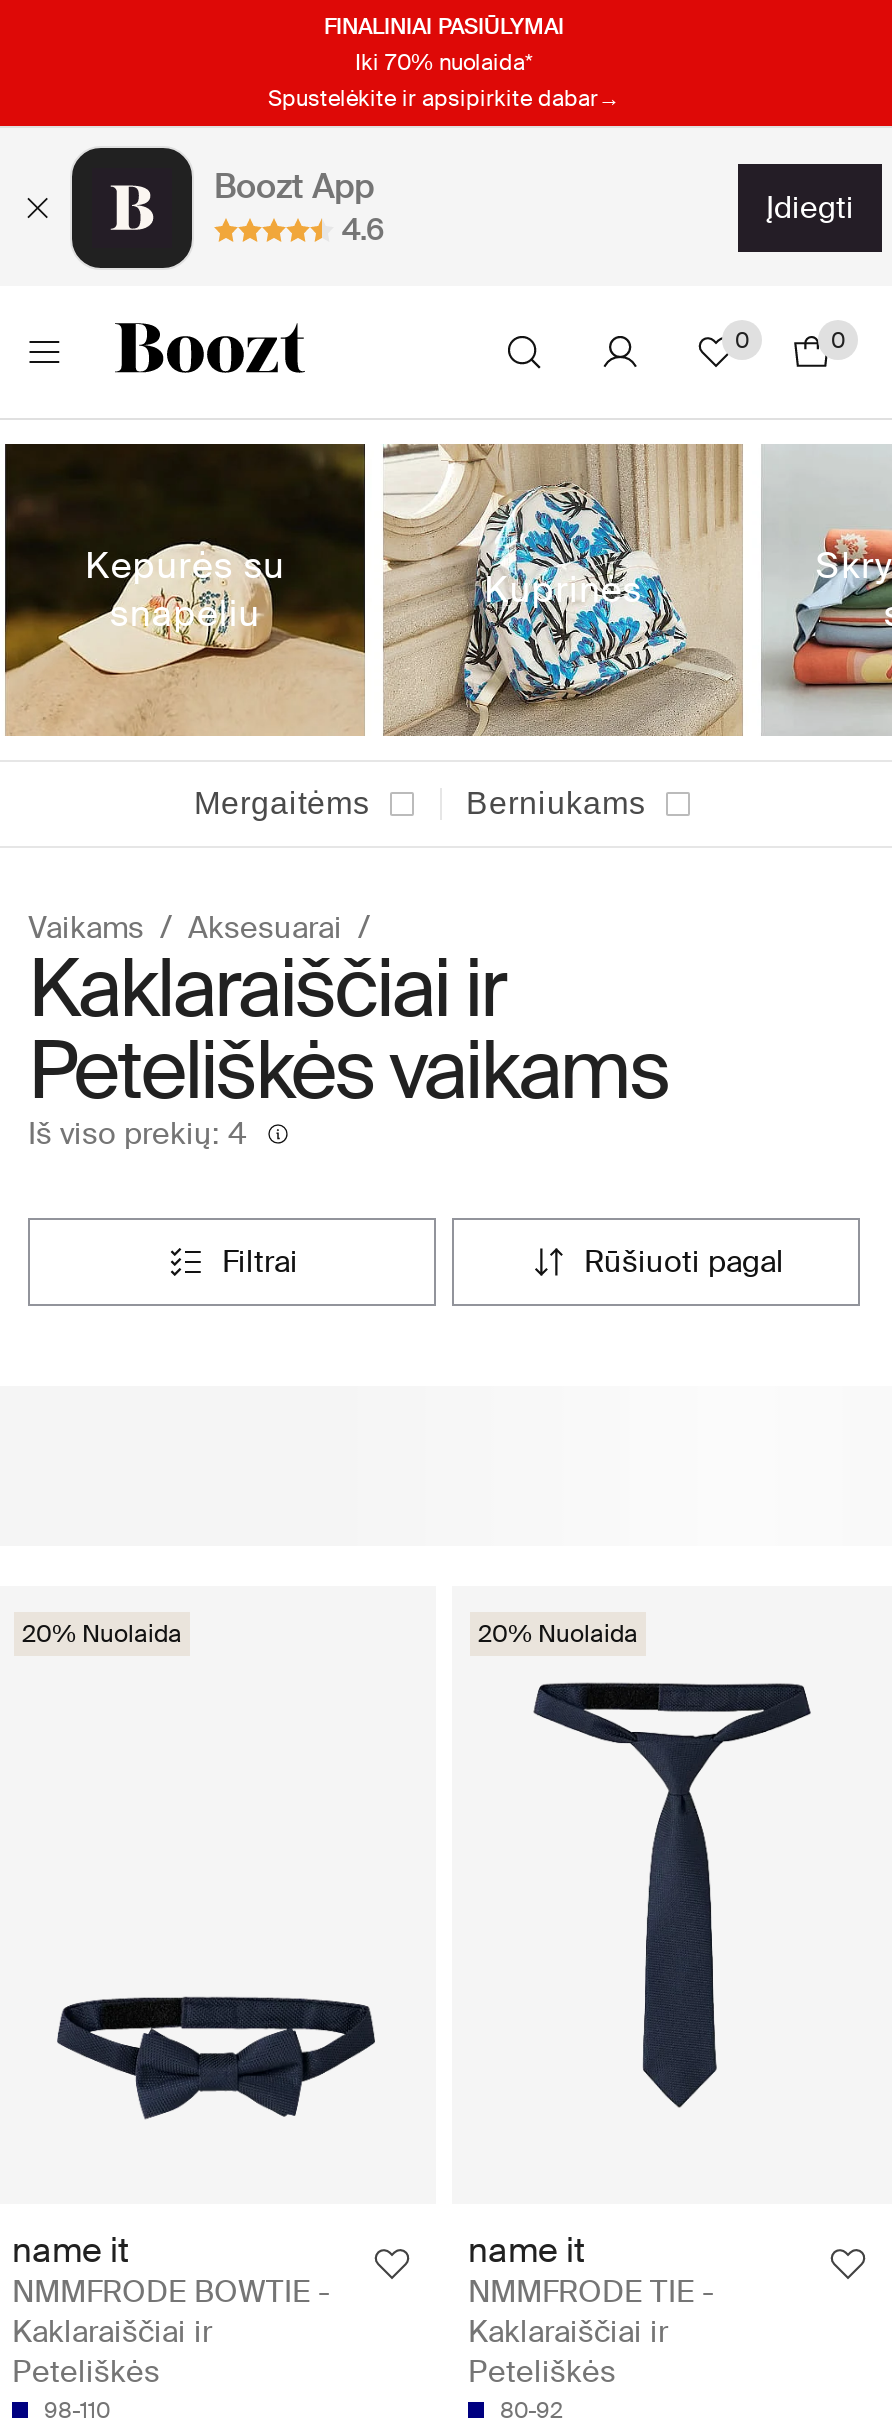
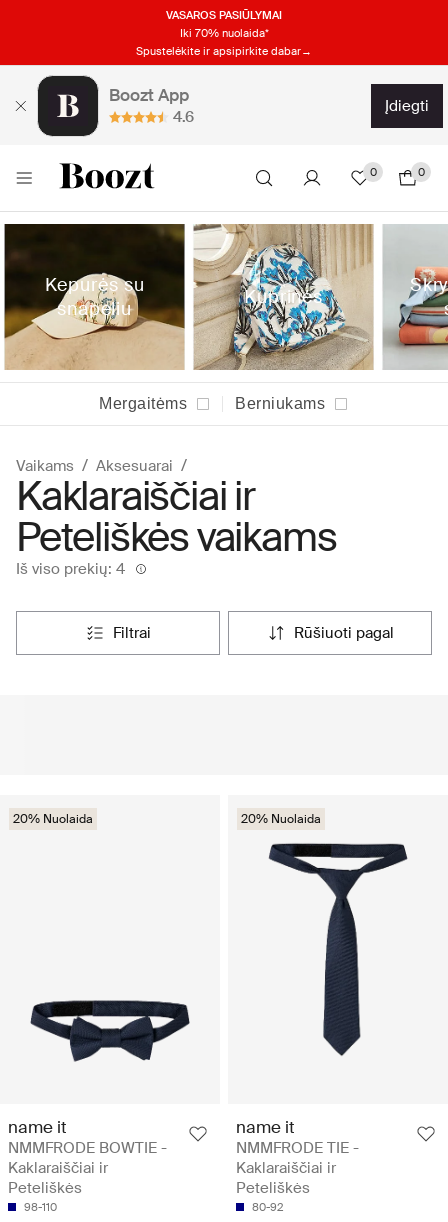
[324,11,564,39] FINALINIAI PASIŪLYMAI -> [166,7,282,21] VASAROS PASIŪLYMAI

